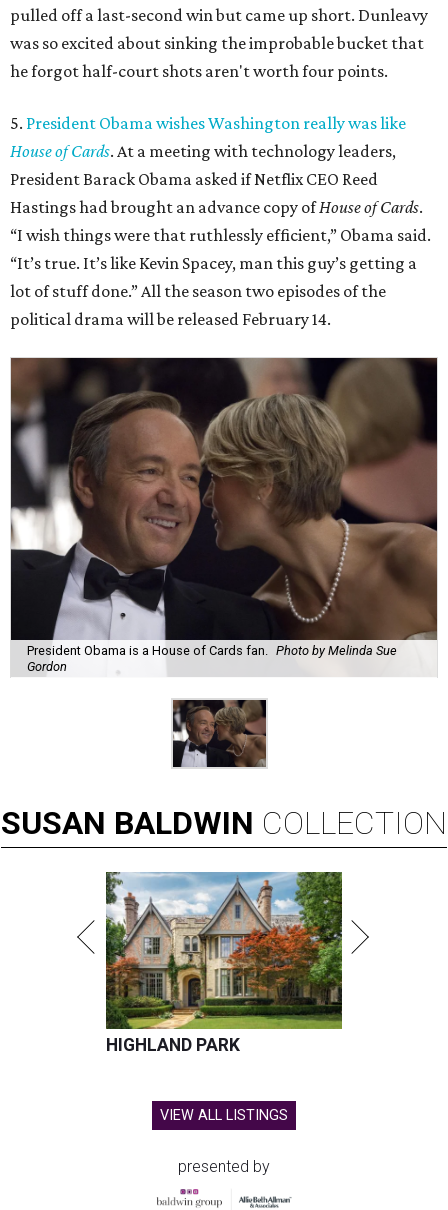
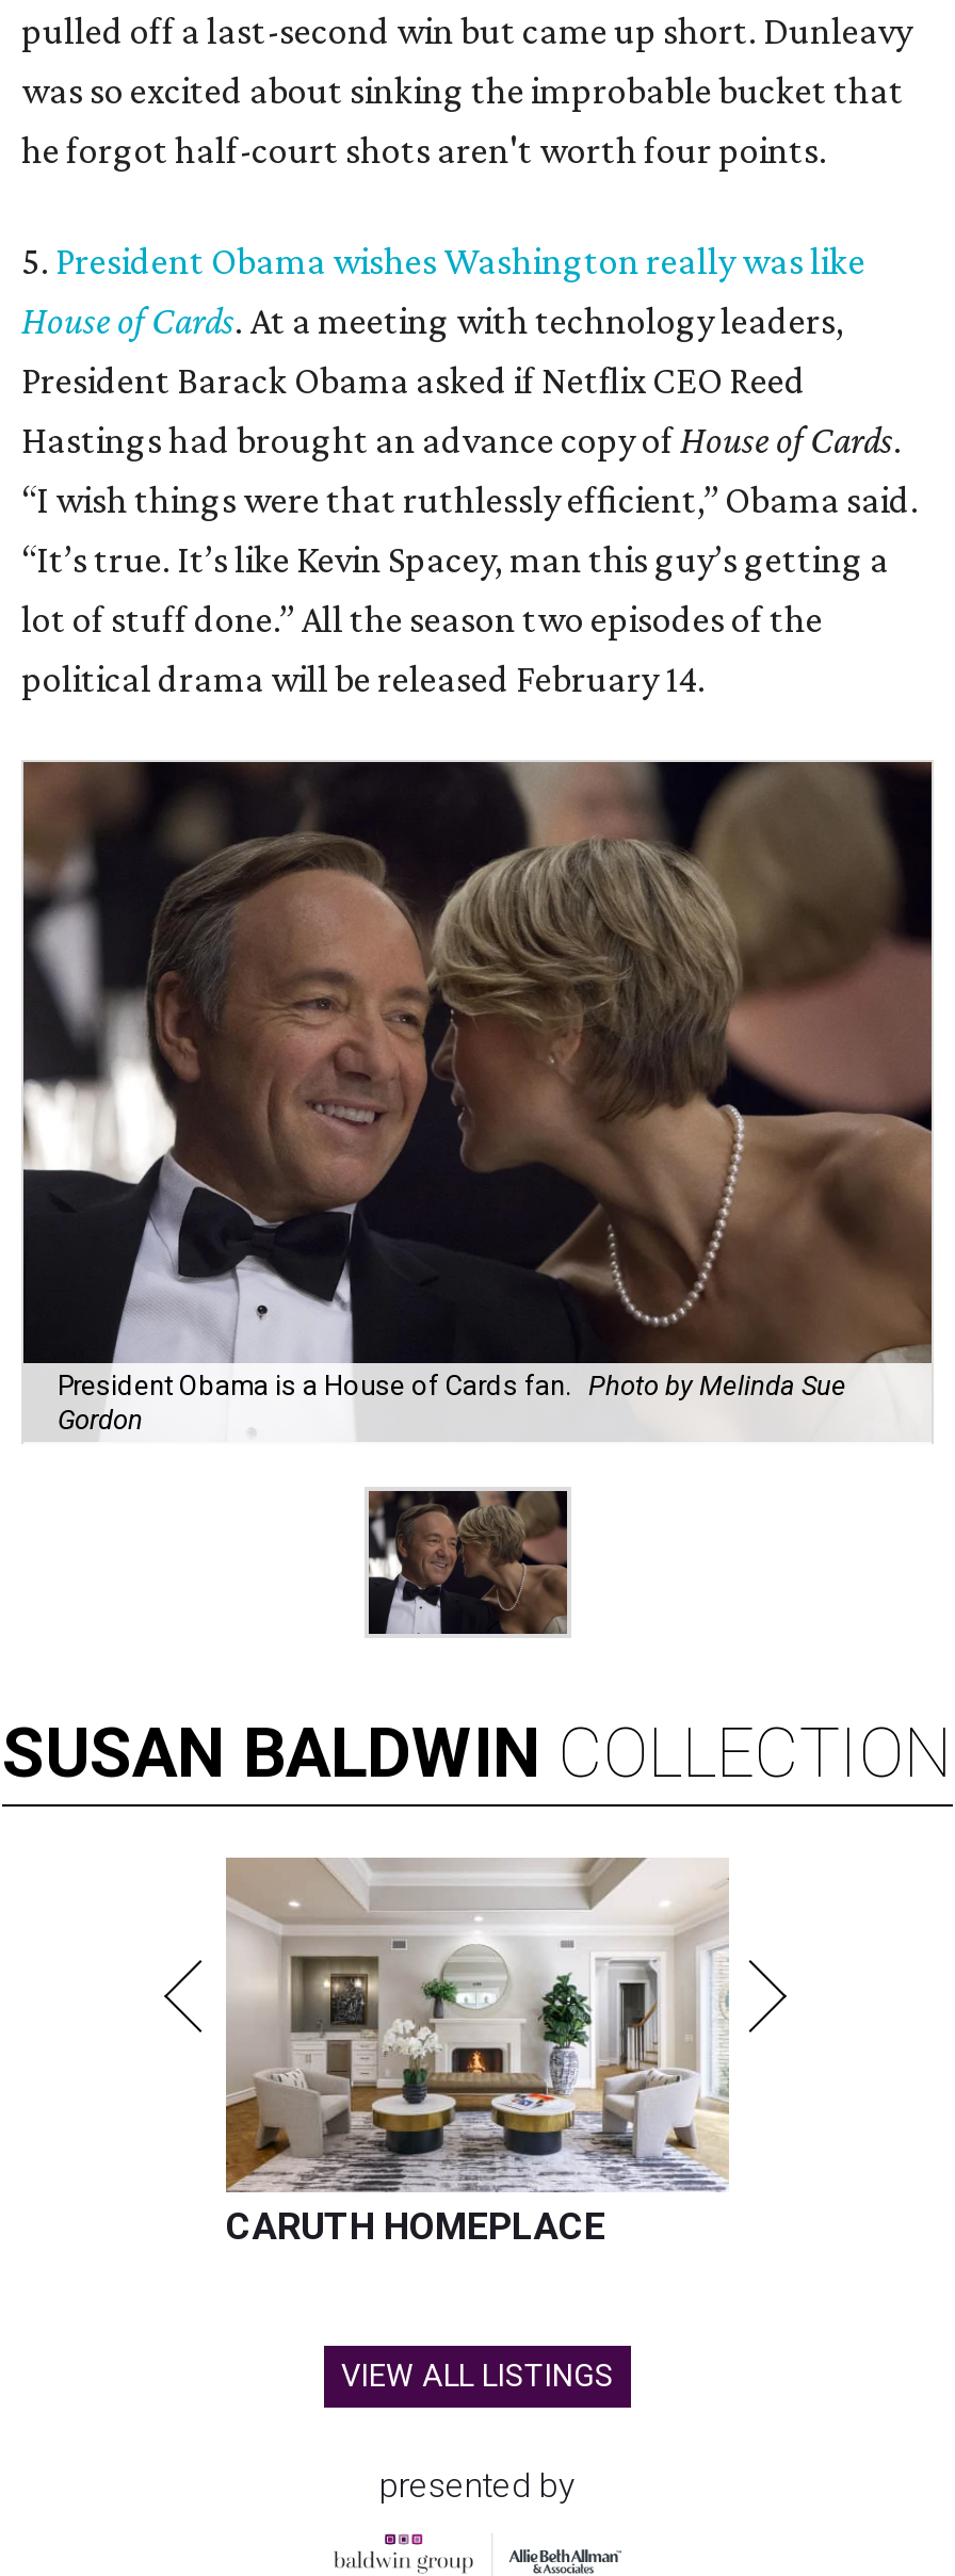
[105,871,343,1055] [image] | HIGHLAND PARK -> [226,1858,729,2248] [image] | CARUTH HOMEPLACE

